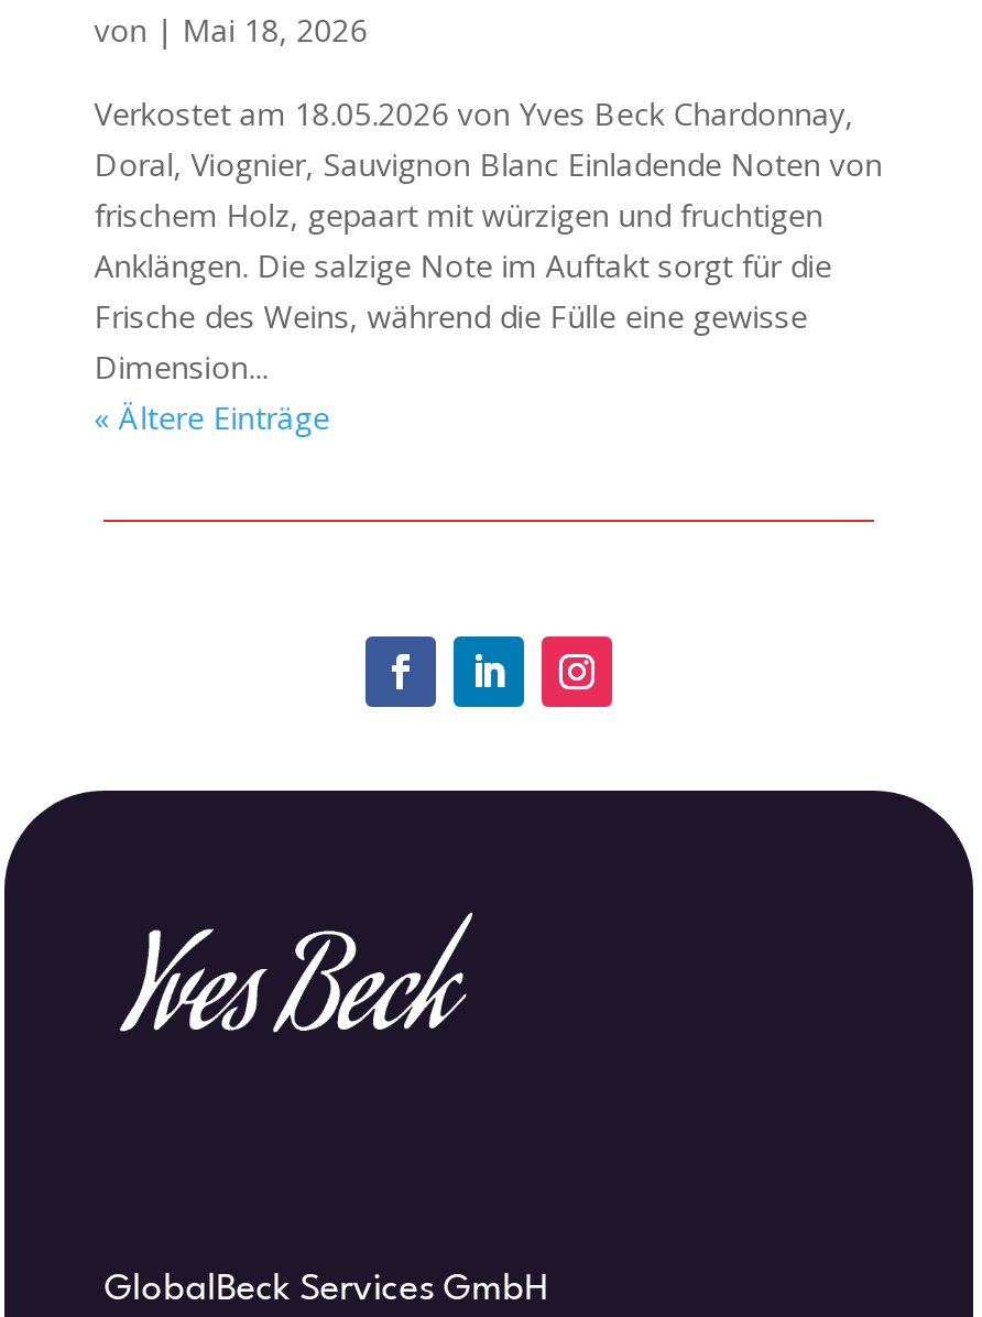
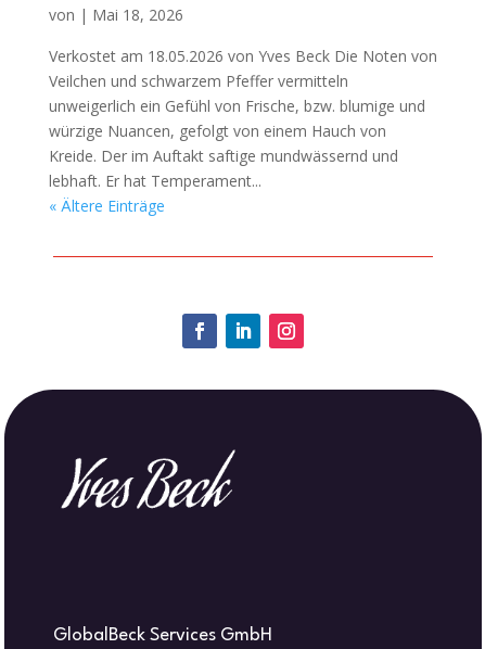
[94,94,882,389] Verkostet am 18.05.2026 von Yves Beck Chardonnay, | Doral, Viognier, Sauvignon Blanc Einladende Noten von | frischem Holz, gepaart mit würzigen und fruchtigen | Anklängen. Die salzige Note im Auftakt sorgt für die | Frische des Weins, während die Fülle eine gewisse | Dimension... -> [49,46,437,192] Verkostet am 18.05.2026 von Yves Beck Die Noten von | Veilchen und schwarzem Pfeffer vermitteln | unweigerlich ein Gefühl von Frische, bzw. blumige und | würzige Nuancen, gefolgt von einem Hauch von | Kreide. Der im Auftakt saftige mundwässernd und | lebhaft. Er hat Temperament...

